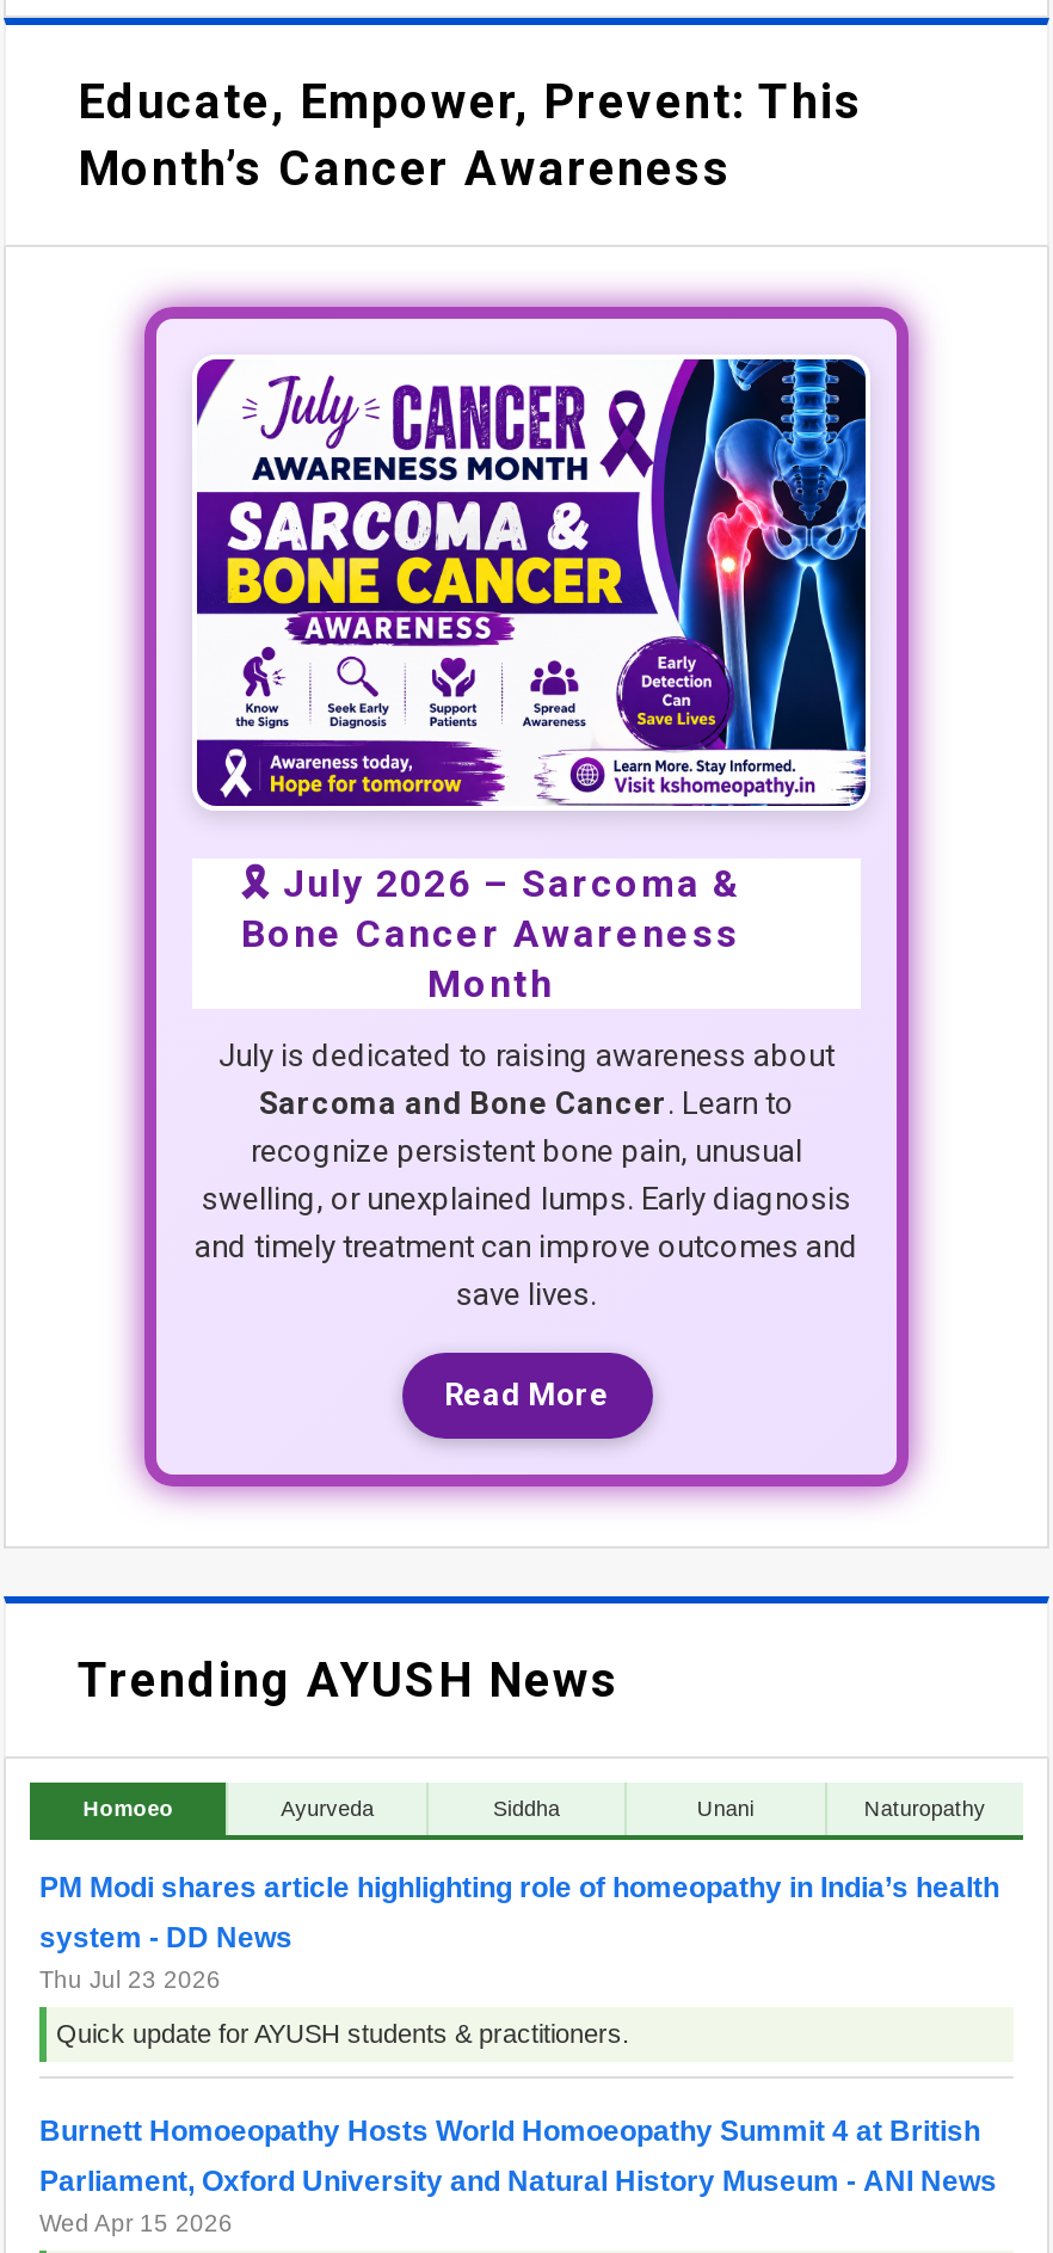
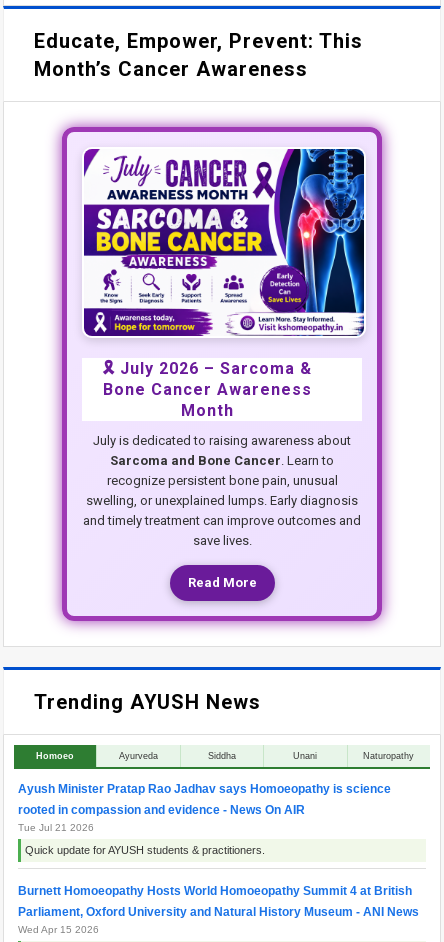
[39,1870,999,1903] PM Modi shares article highlighting role of homeopathy in India’s health -> [18,782,391,796] Ayush Minister Pratap Rao Jadhav says Homoeopathy is science
[39,1920,292,1992] system - DD News | Thu Jul 23 2026 -> [18,803,305,833] rooted in compassion and evidence - News On AIR | Tue Jul 21 2026

